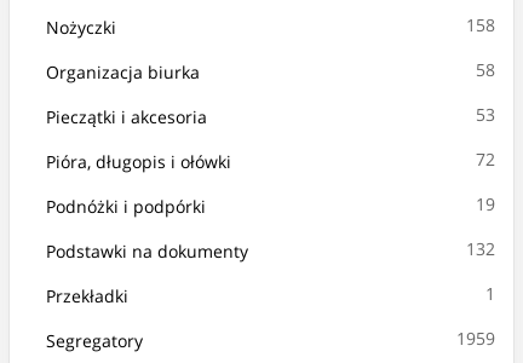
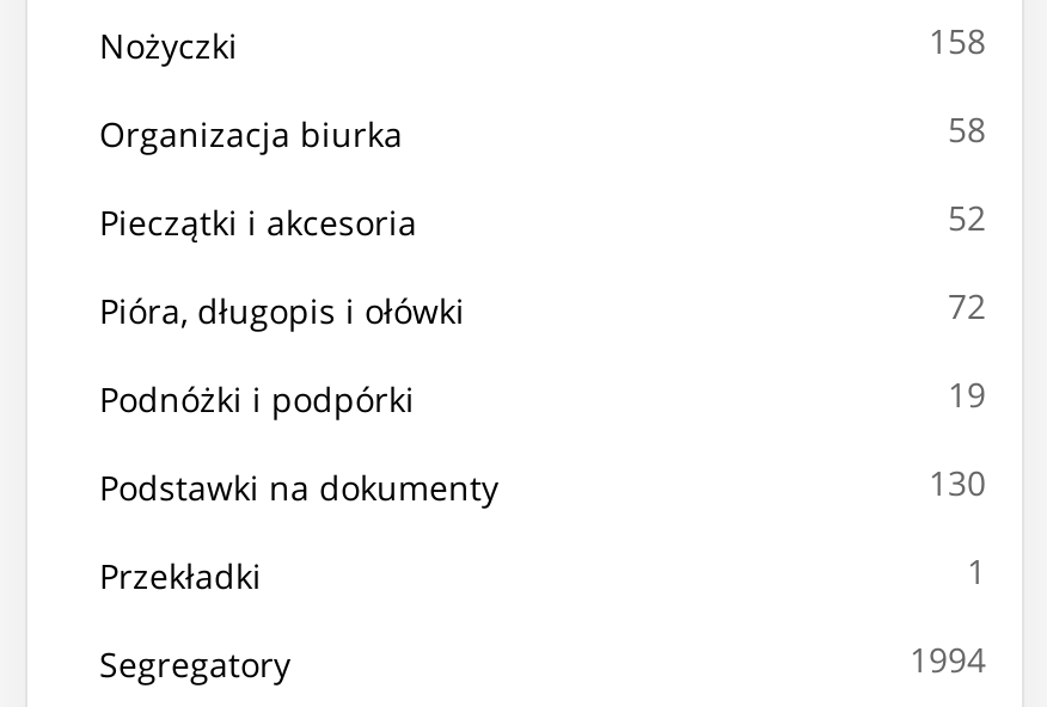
[476,103,495,126] 53 -> [948,195,986,241] 52
[466,237,495,260] 132 -> [929,460,986,506] 130
[456,327,495,350] 1959 -> [910,637,986,682] 1994

